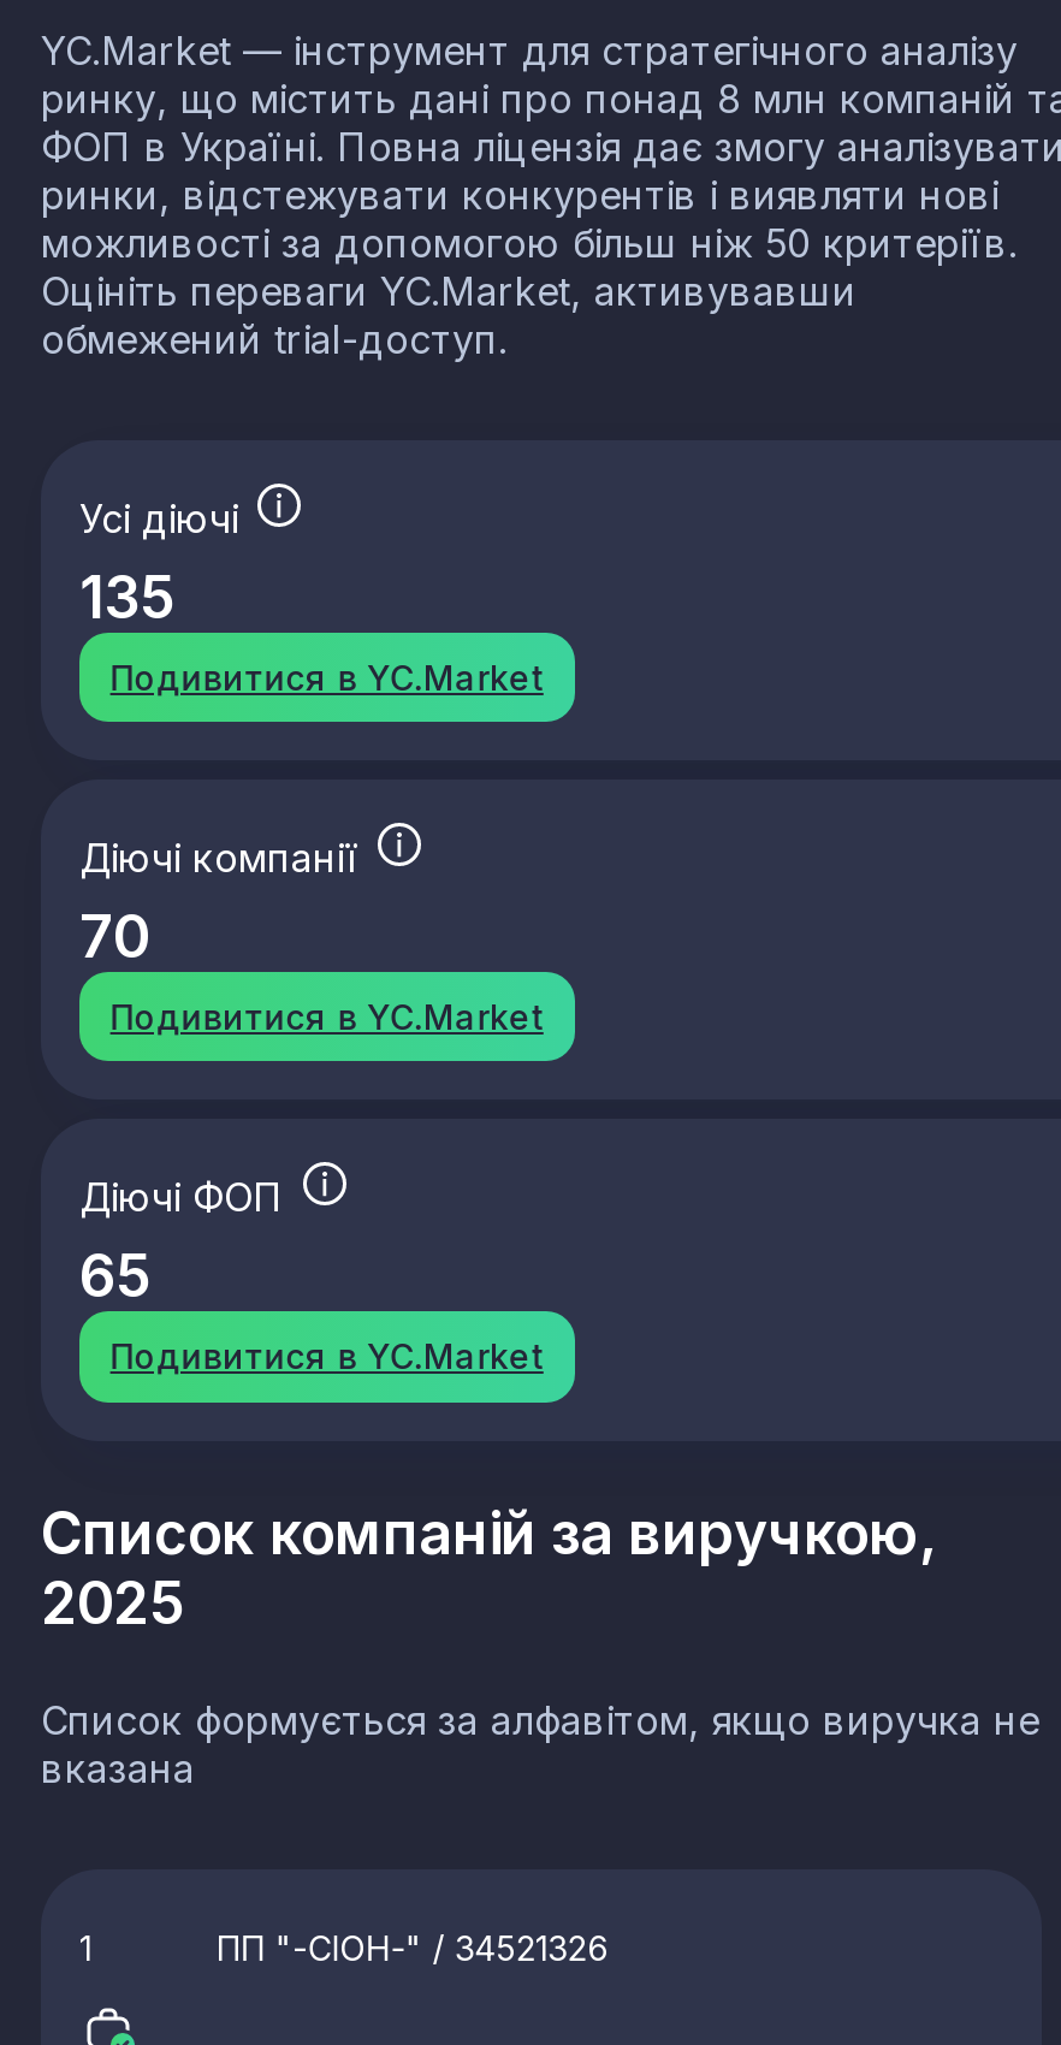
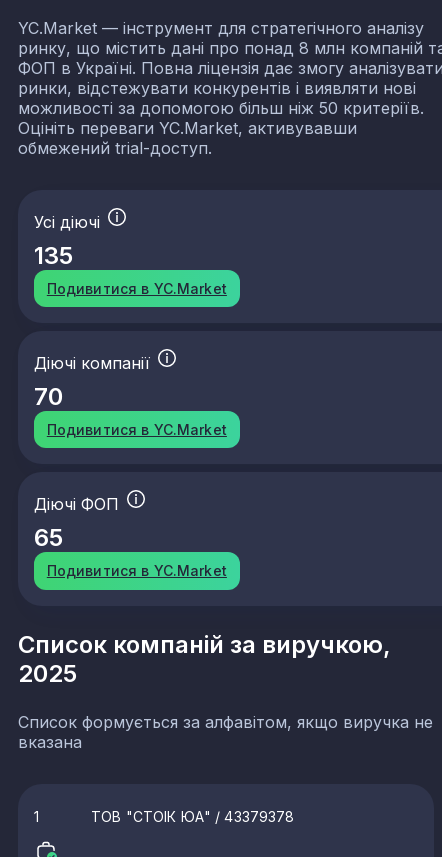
[217,1926,609,1967] ПП "-СІОН-" / 34521326 -> [91,808,294,825] ТОВ "СТОІК ЮА" / 43379378

